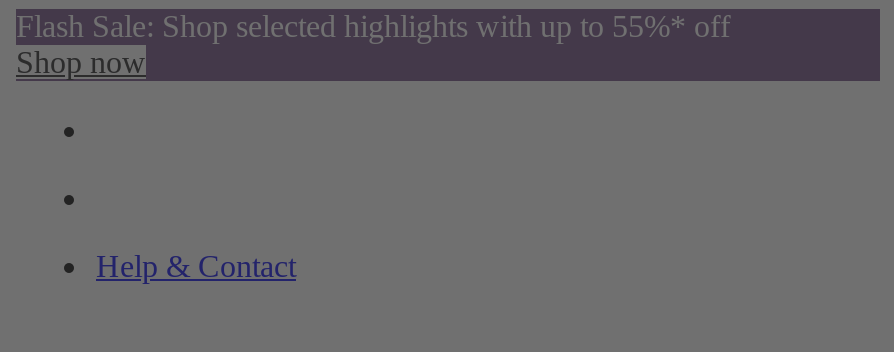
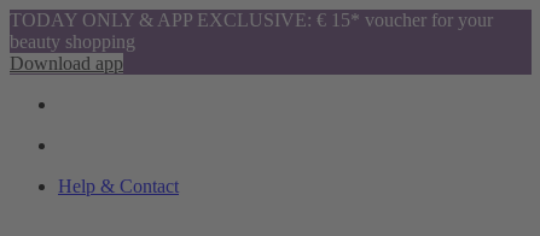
[16,9,730,79] Flash Sale: Shop selected highlights with up to 55%* off | Shop now -> [10,10,493,73] TODAY ONLY & APP EXCLUSIVE: € 15* voucher for your | beauty shopping | Download app

